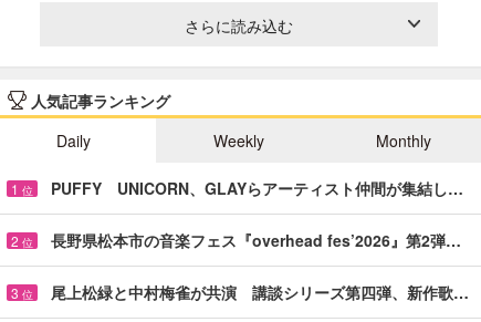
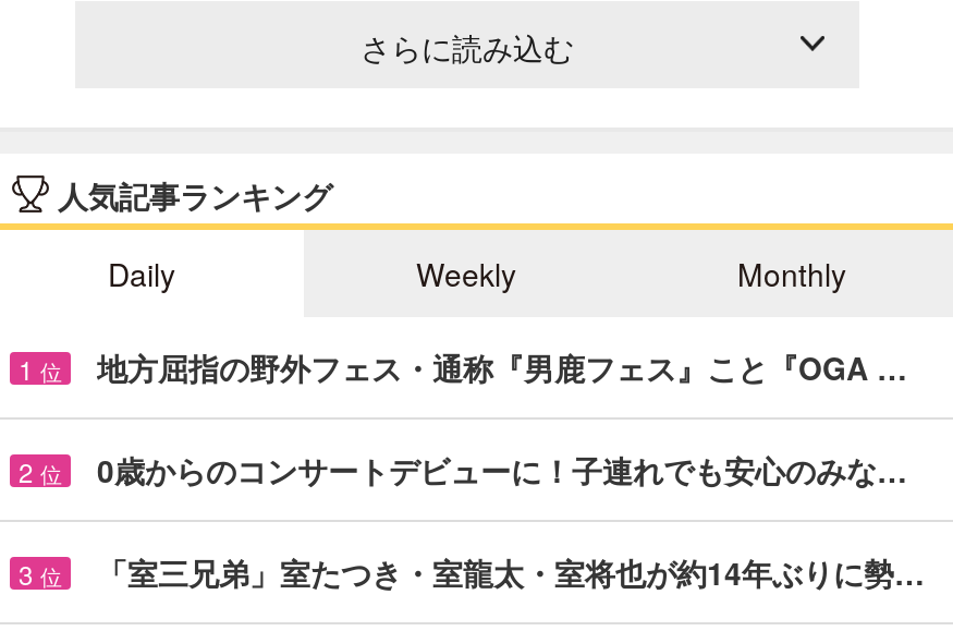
[51,177,463,199] PUFFY UNICORN、GLAYらアーティスト仲間が集結し… -> [97,345,907,389] 地方屈指の野外フェス・通称『男鹿フェス』こと『OGA …
[51,229,461,251] 長野県松本市の音楽フェス『overhead fes’2026』第2弾… -> [97,447,907,491] 0歳からのコンサートデビューに！子連れでも安心のみな…
[51,281,469,303] 尾上松緑と中村梅雀が共演 講談シリーズ第四弾、新作歌… -> [97,550,925,594] 「室三兄弟」室たつき・室龍太・室将也が約14年ぶりに勢…

